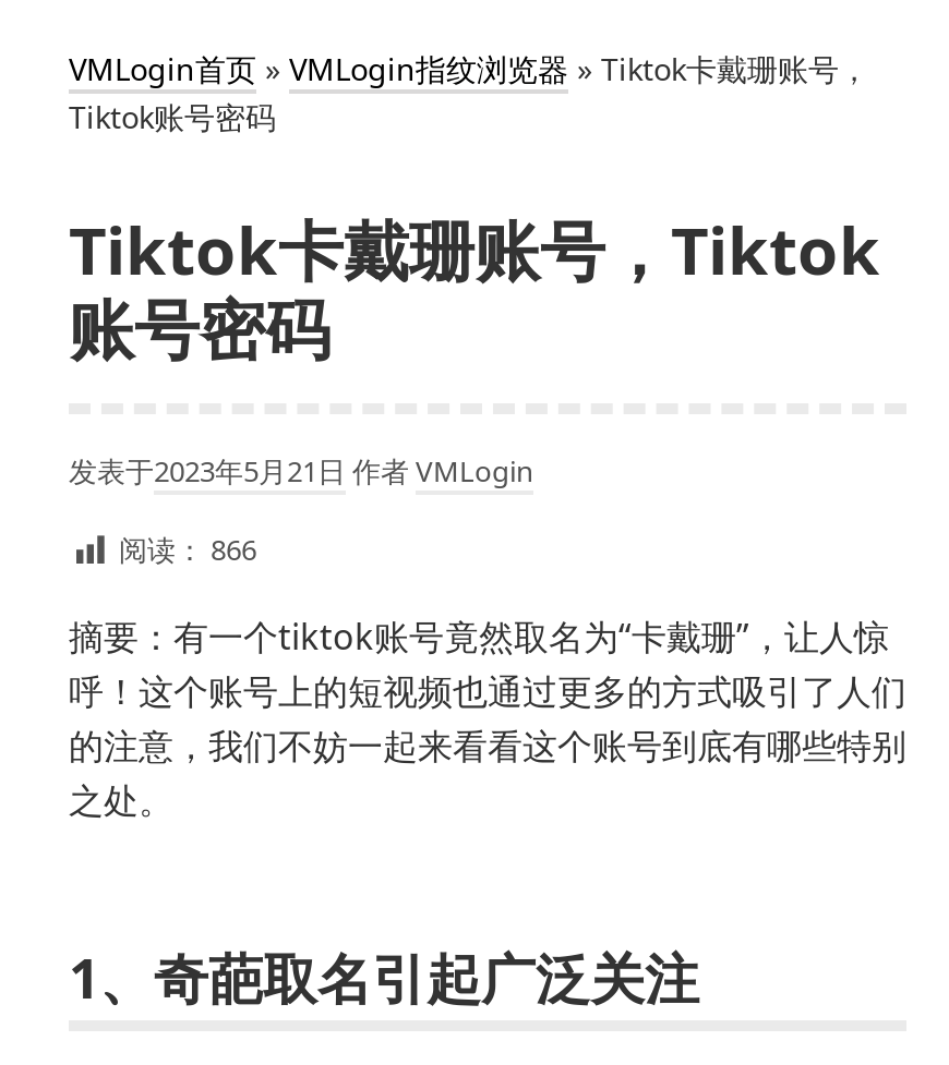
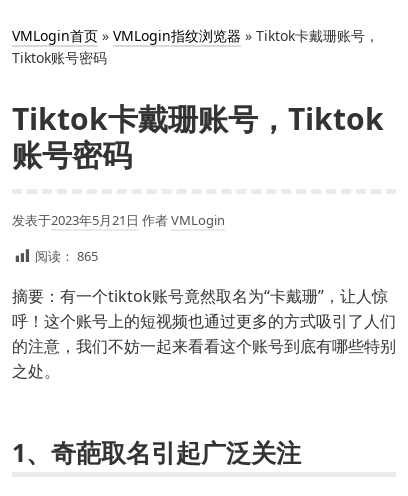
[119,530,256,569] 阅读： 866 -> [35,247,98,265] 阅读： 865

